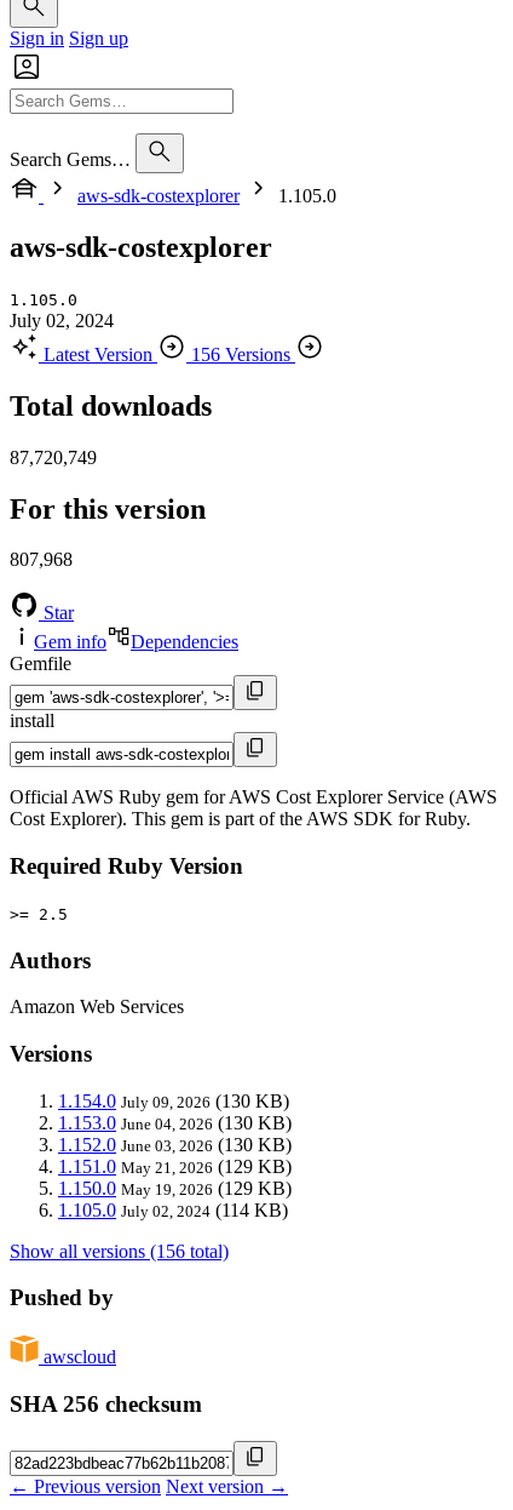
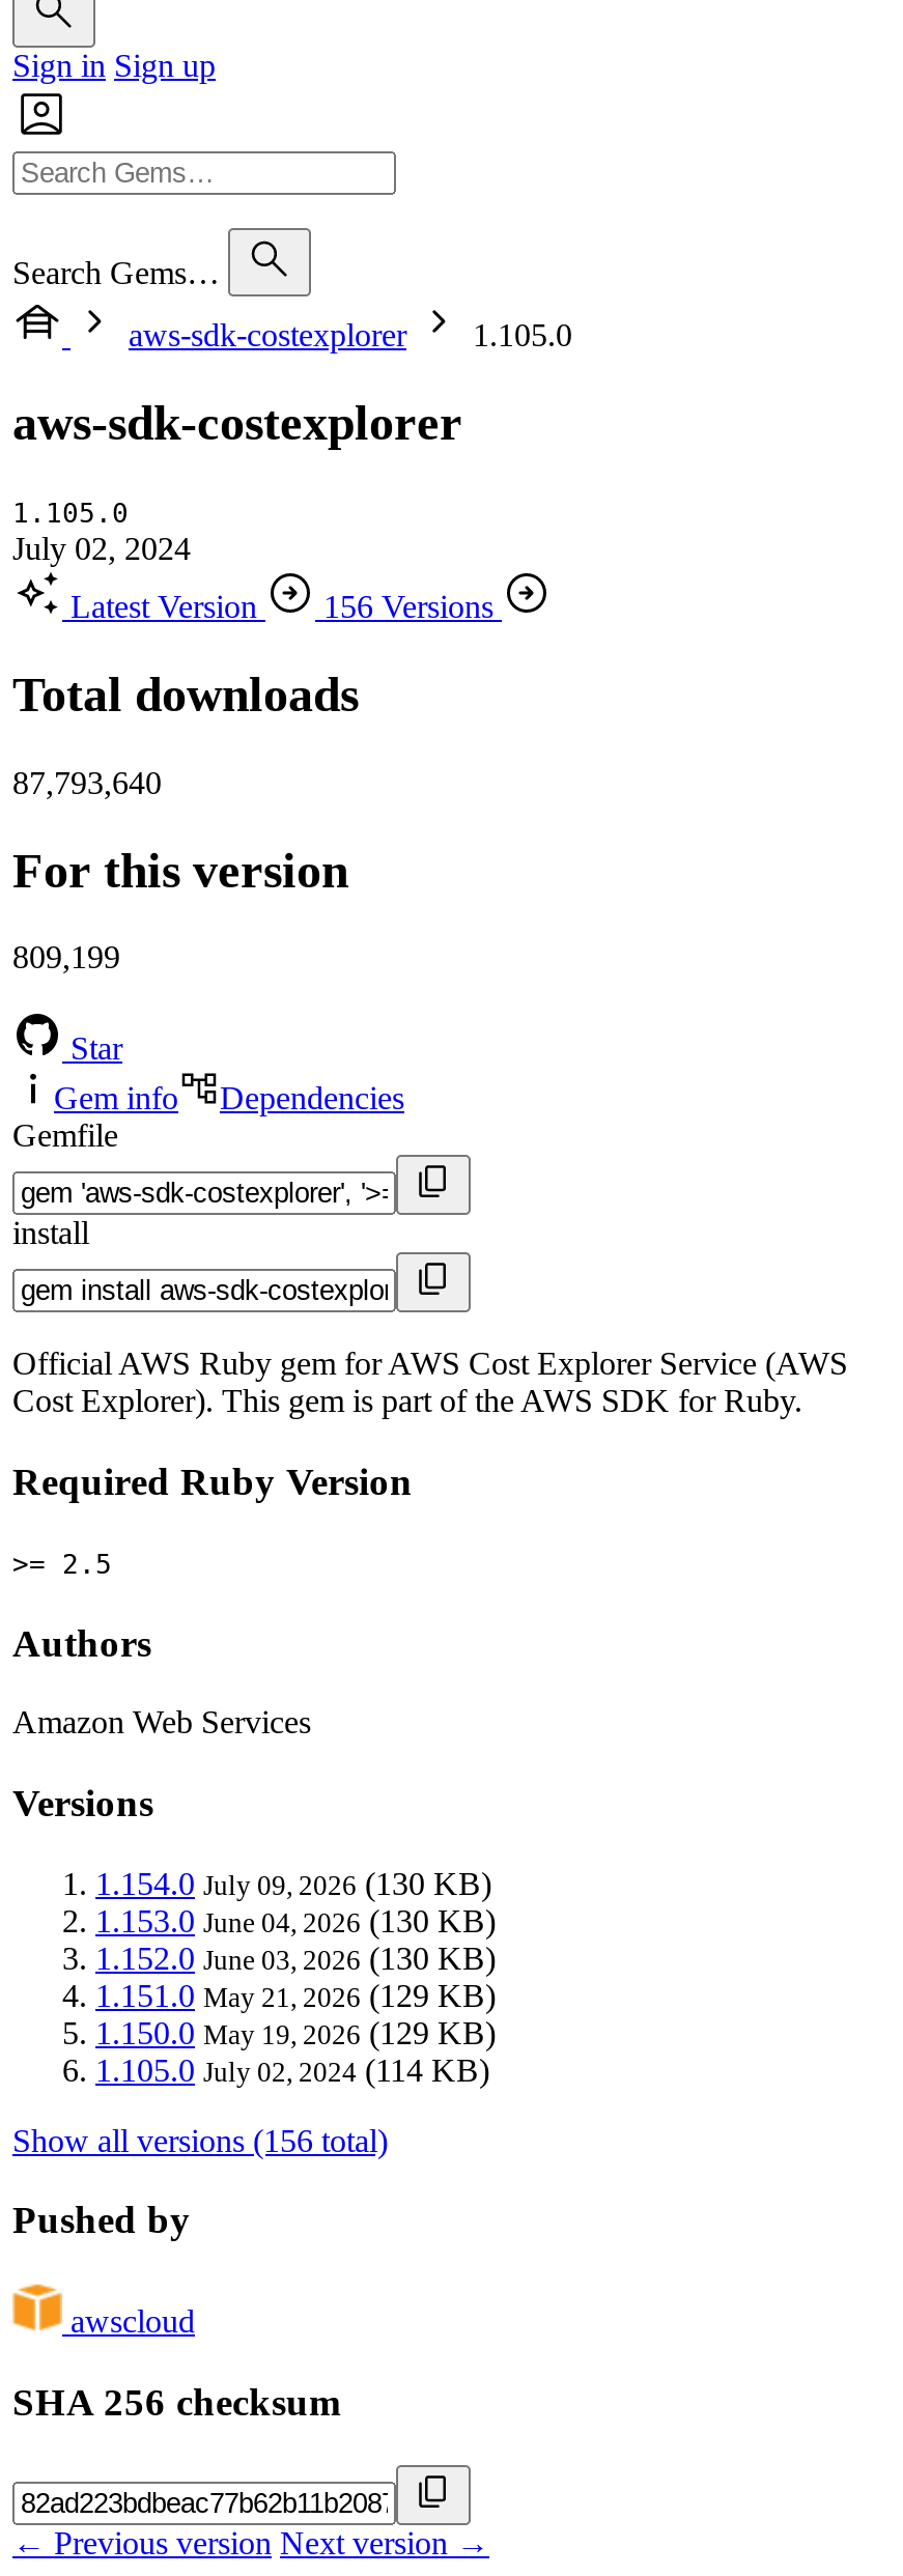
[10,447,97,467] 87,720,749 -> [12,764,162,799] 87,793,640
[10,549,73,570] 807,968 -> [12,940,120,975] 809,199

